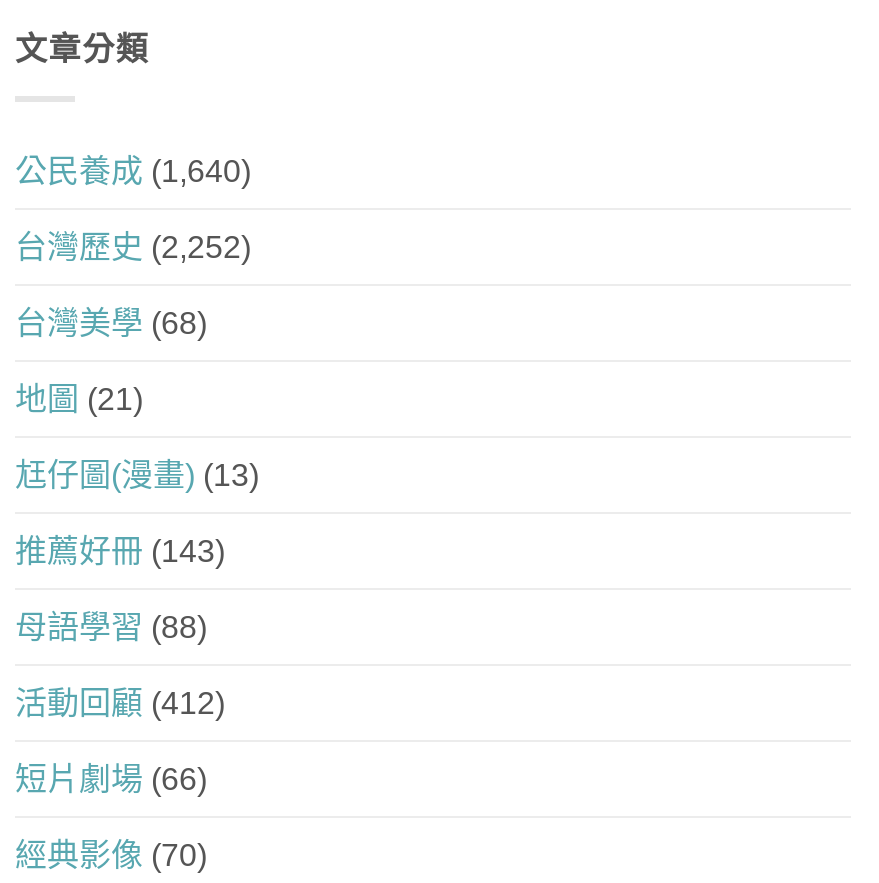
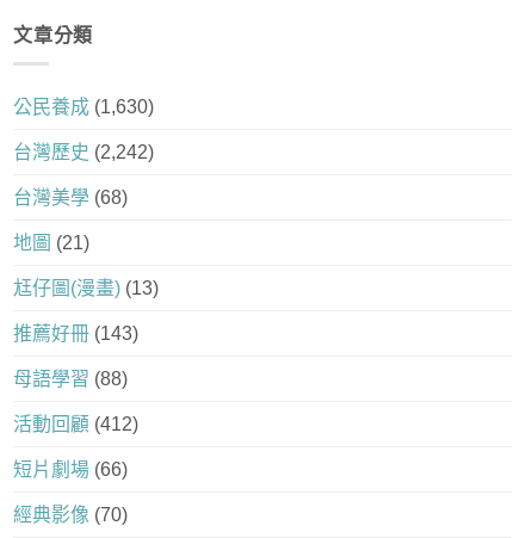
[15,153,251,187] 公民養成(1,640) -> [13,97,154,117] 公民養成(1,630)
[15,229,251,263] 台灣歷史(2,252) -> [13,142,154,163] 台灣歷史(2,242)

